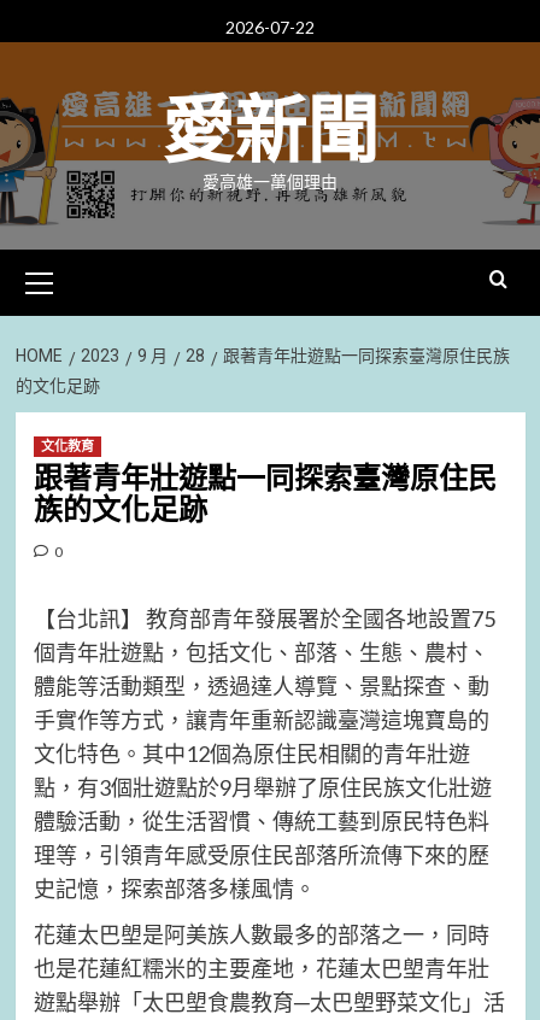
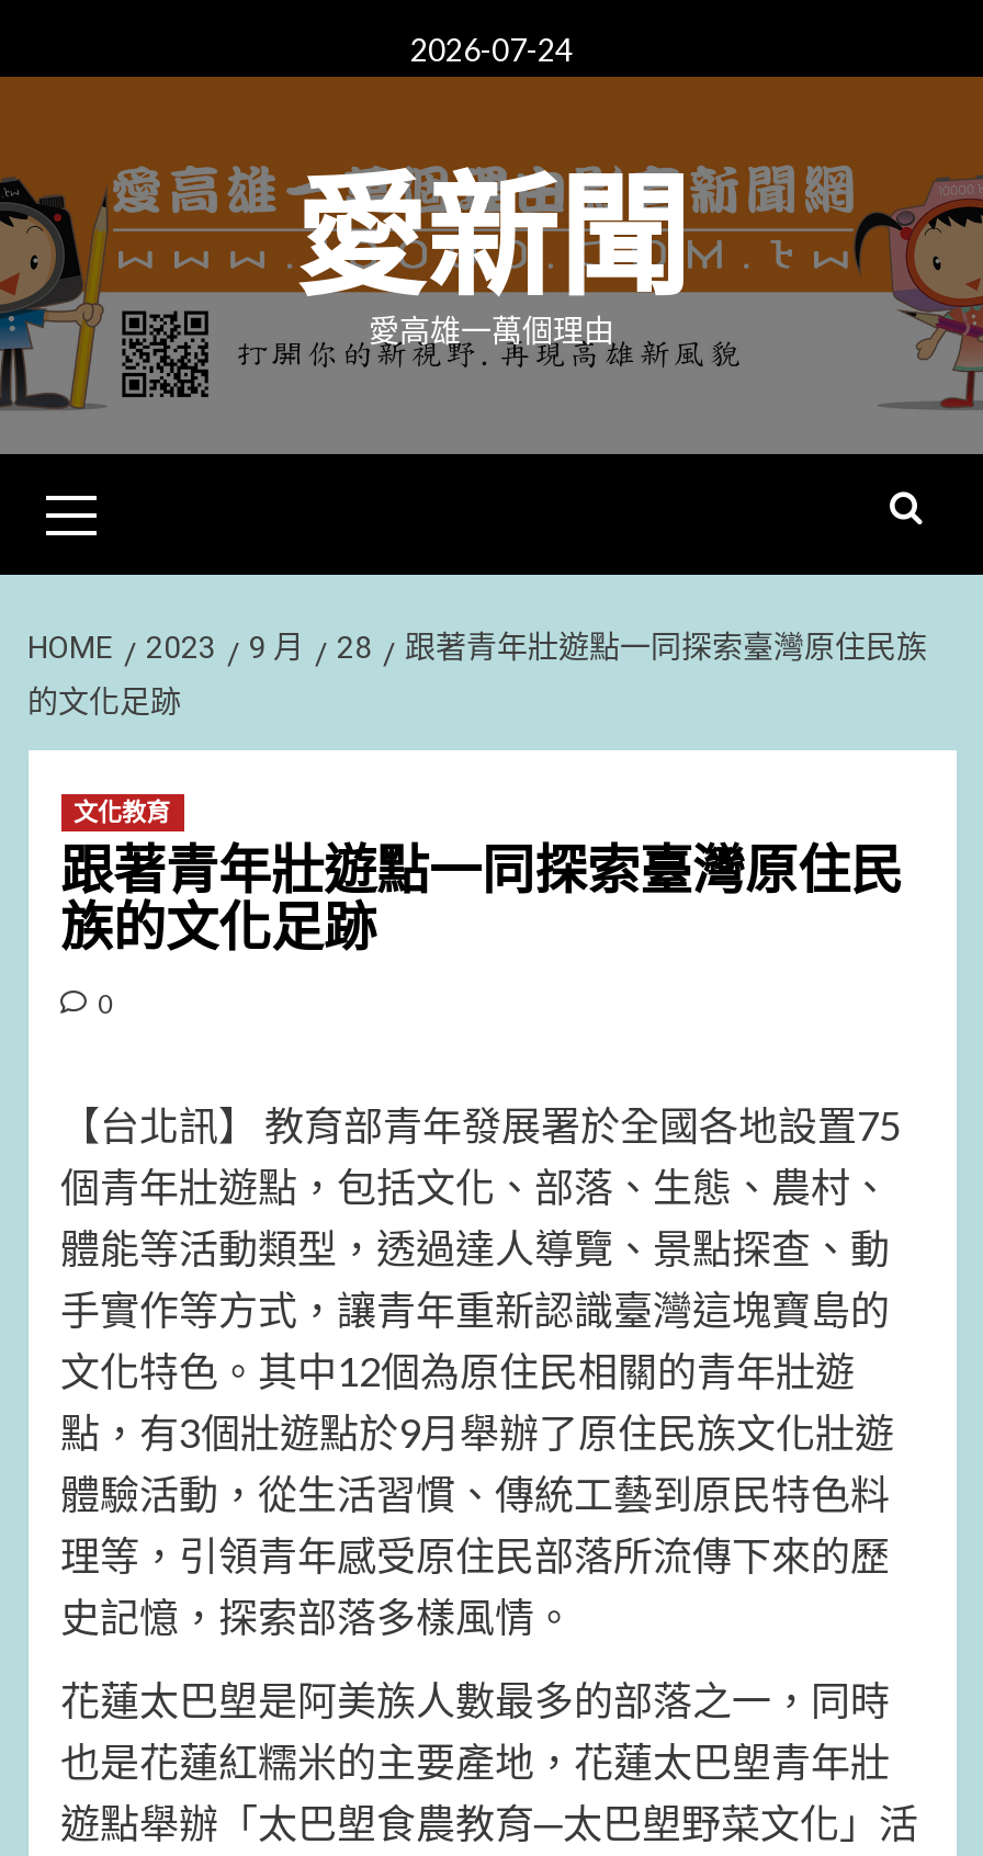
[225,17,315,37] 2026-07-22 -> [410,31,573,68] 2026-07-24

